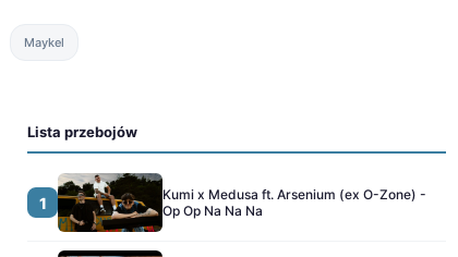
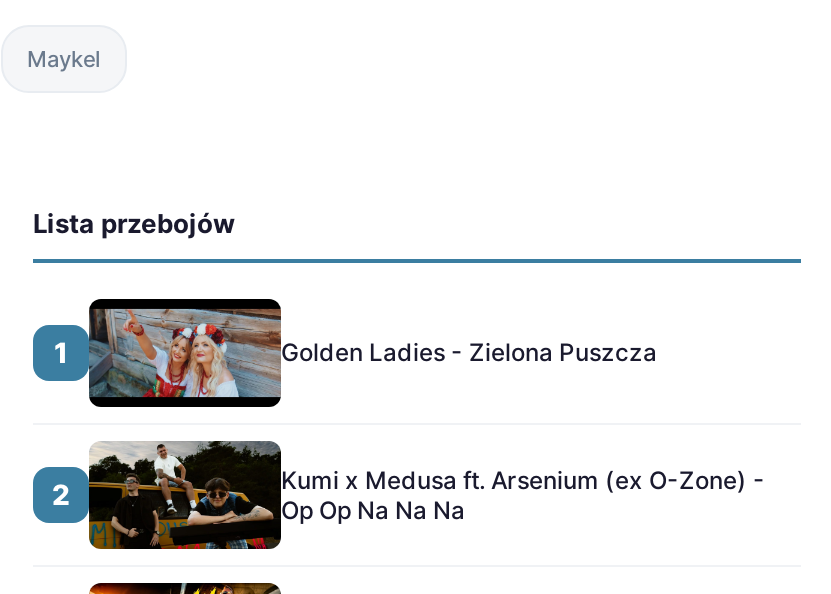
none -> [87,298,657,410] [image] | Golden Ladies - Zielona Puszcza
none -> [52,477,70,511] 2

